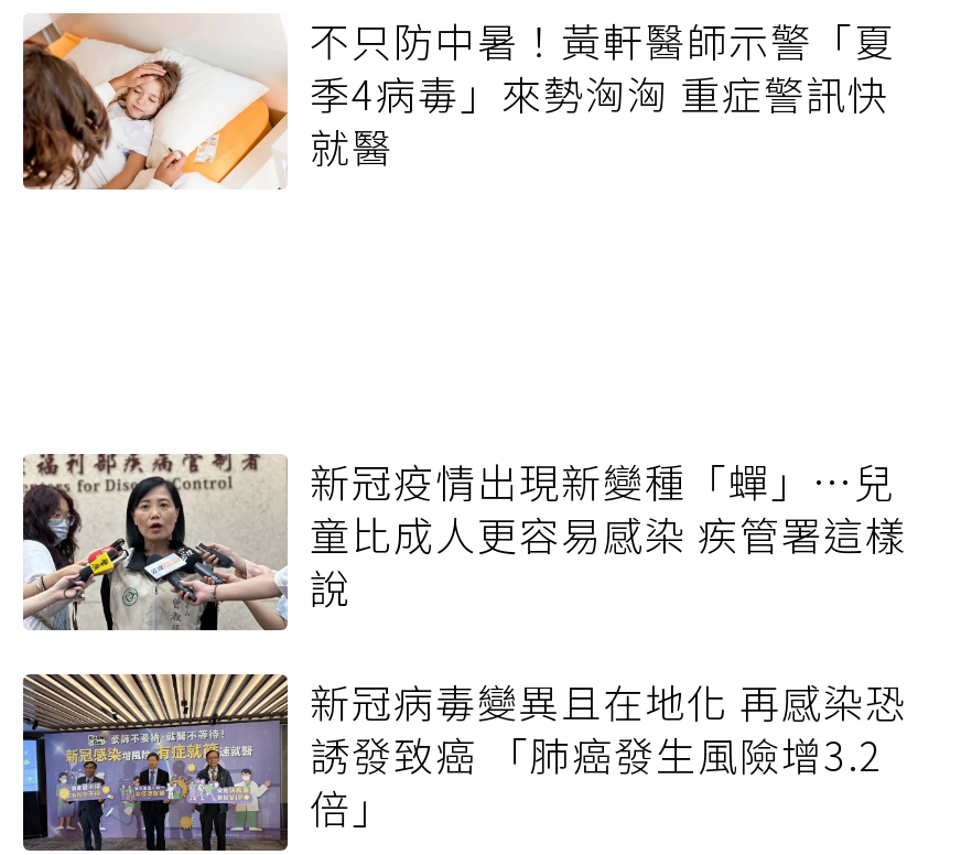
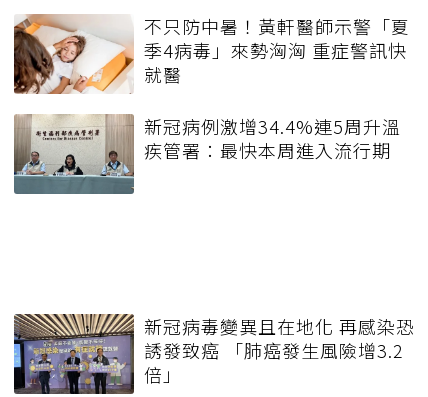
none -> [13,113,135,195] [image]
[21,452,279,632] [image] -> none
[310,453,907,616] 新冠疫情出現新變種「蟬」…兒 | 童比成人更容易感染 疾管署這樣 | 說 -> [144,112,401,162] 新冠病例激增34.4%連5周升溫 | 疾管署：最快本周進入流行期

